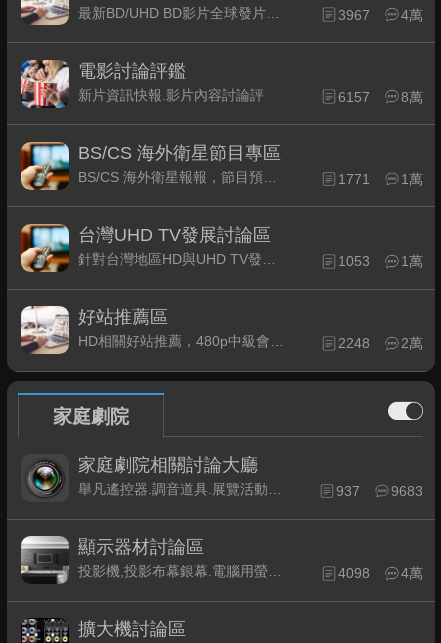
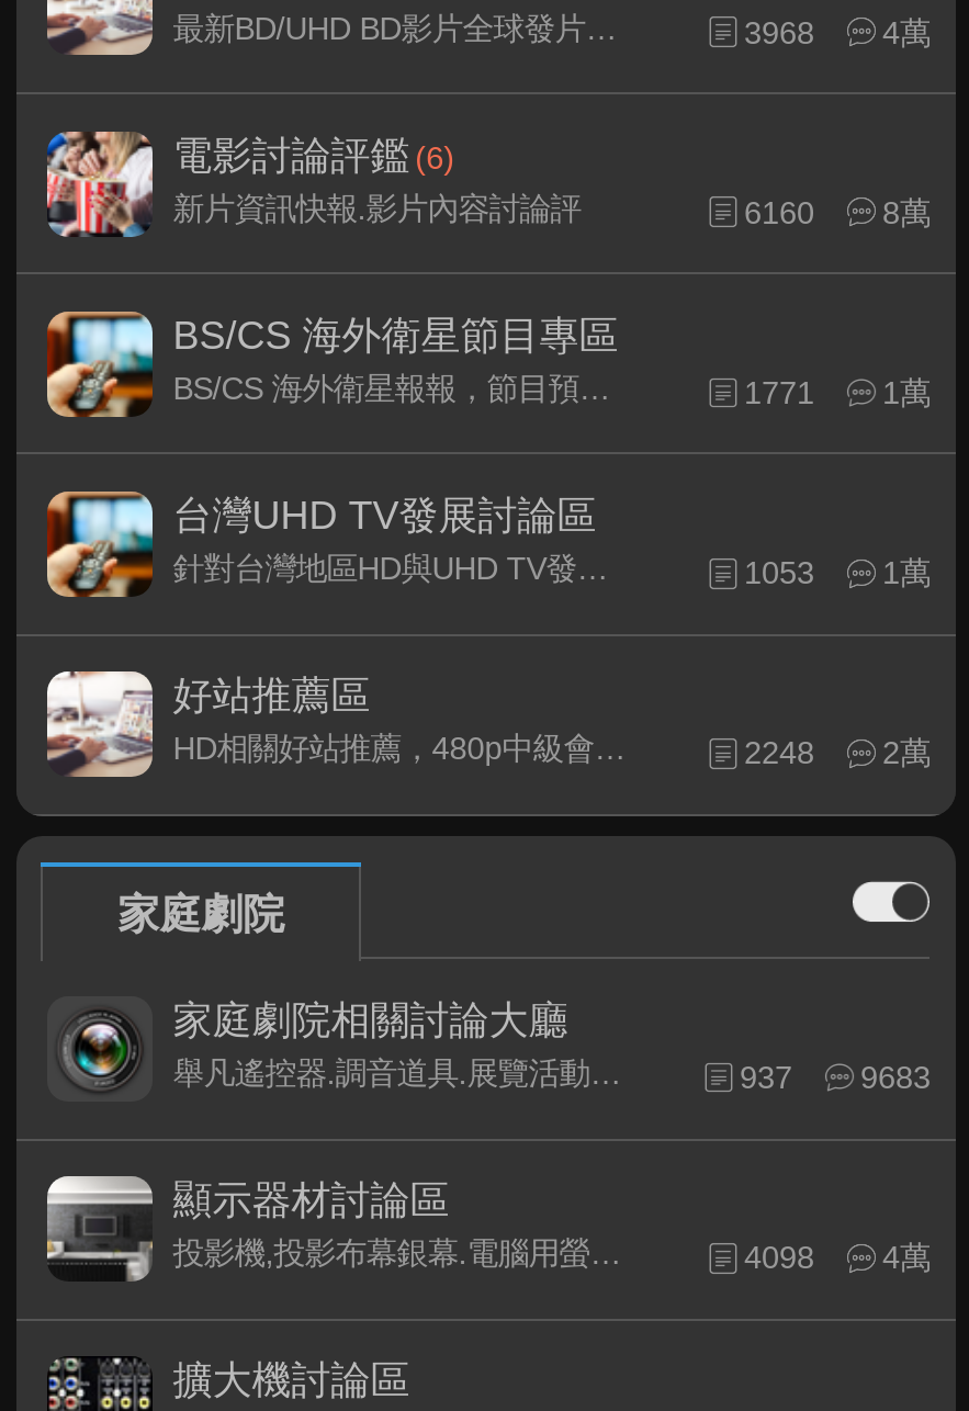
[338,6,423,22] 3967 4萬 -> [744,14,931,49] 3968 4萬
[78,61,186,81] 電影討論評鑑 -> [173,133,455,177] 電影討論評鑑 (6)
[338,89,423,105] 6157 8萬 -> [744,195,931,230] 6160 8萬

